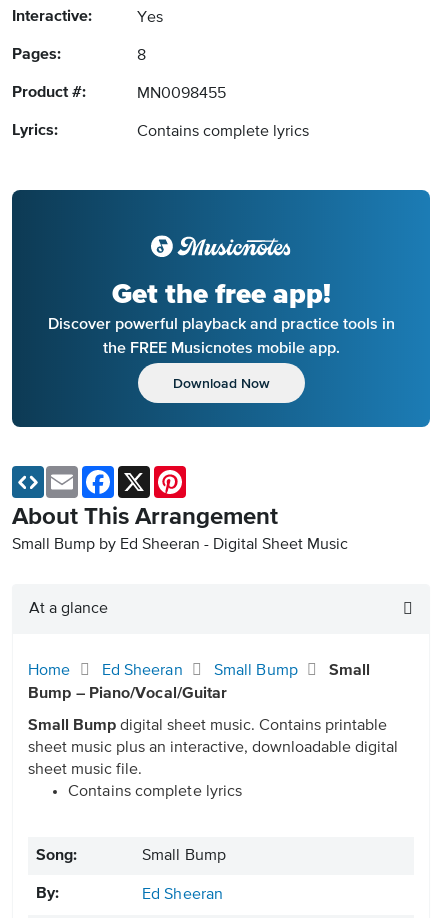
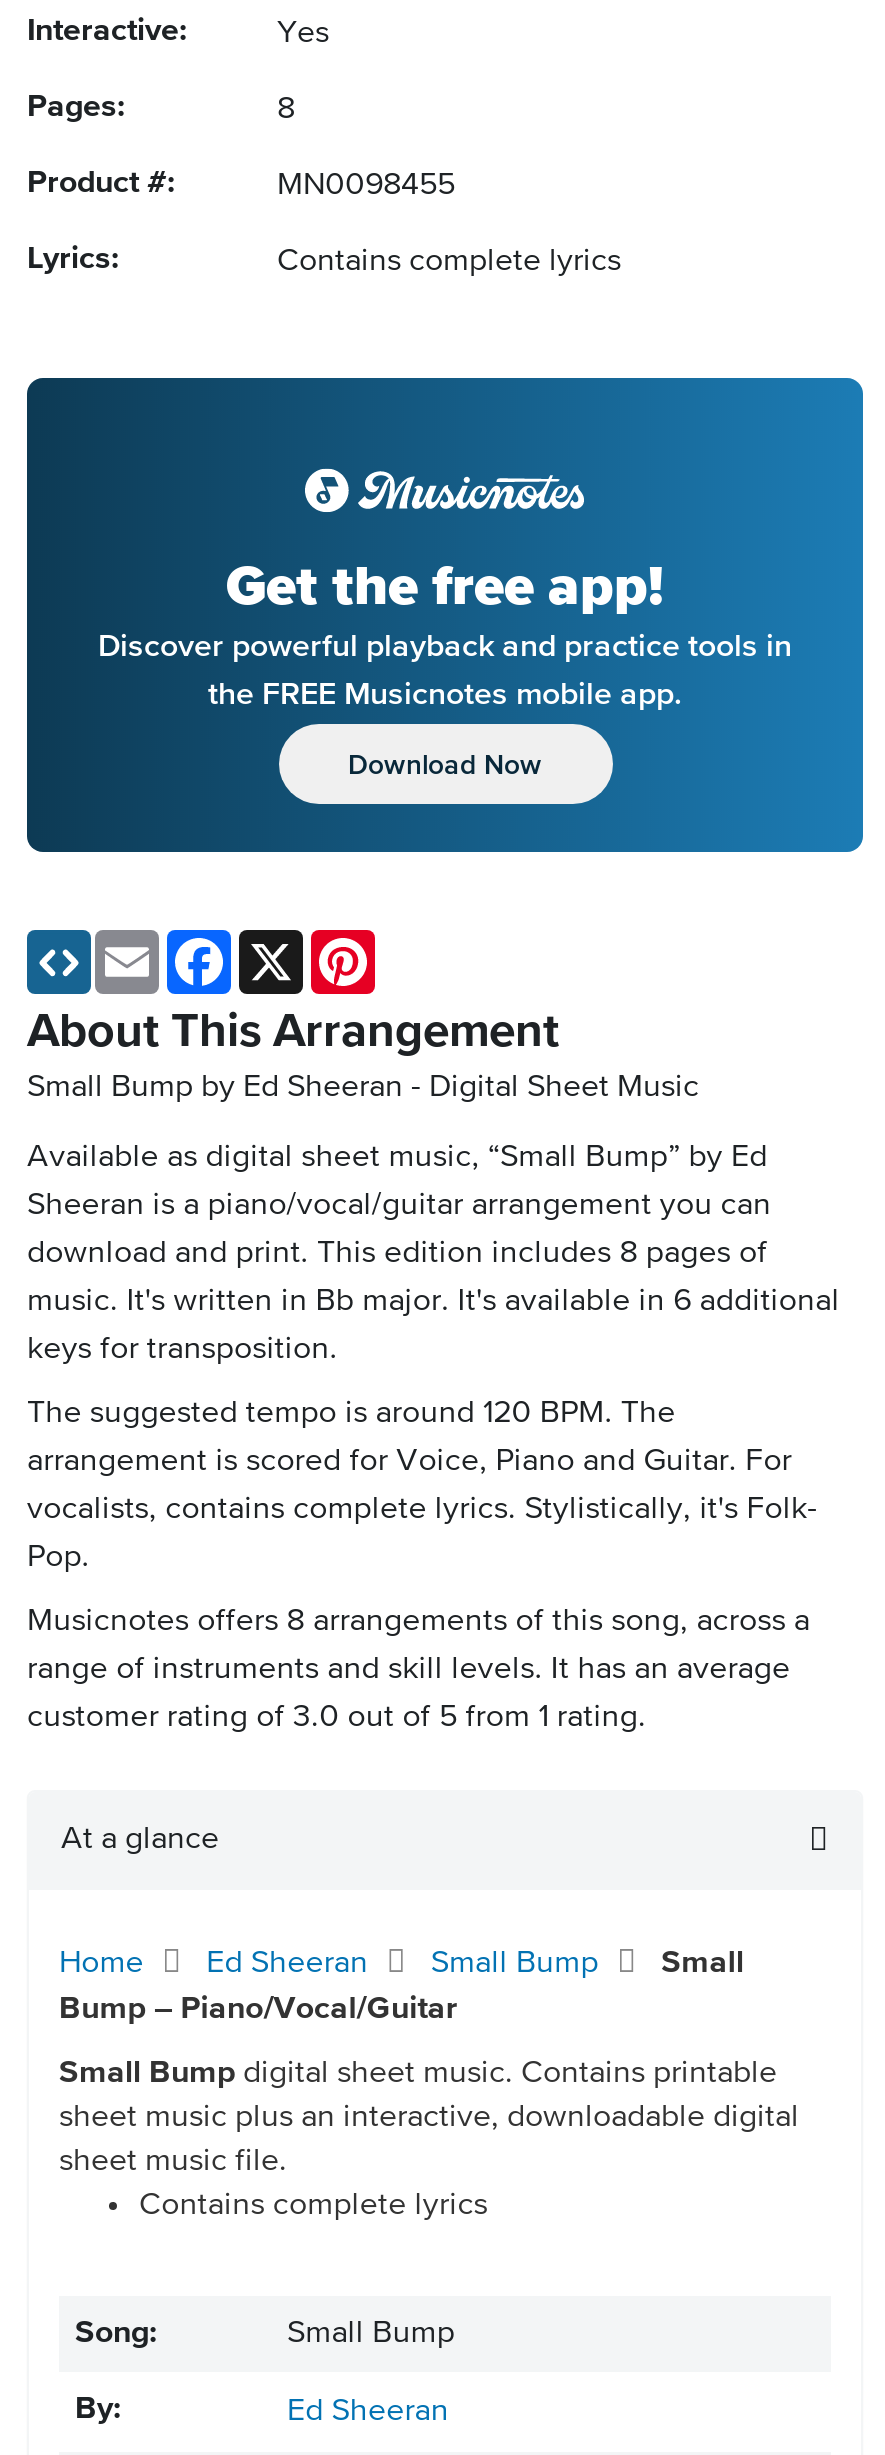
none -> [27,1143,840,1735] Available as digital sheet music, “Small Bump” by Ed | Sheeran is a piano/vocal/guitar arrangement you can | download and print. This edition includes 8 pages of | music. It's written in Bb major. It's available in 6 additional | keys for transposition. | The suggested tempo is around 120 BPM. The | arrangement is scored for Voice, Piano and Guitar. For | vocalists, contains complete lyrics. Stylistically, it's Folk- | Pop. | Musicnotes offers 8 arrangements of this song, across a | range of instruments and skill levels. It has an average | customer rating of 3.0 out of 5 from 1 rating.

